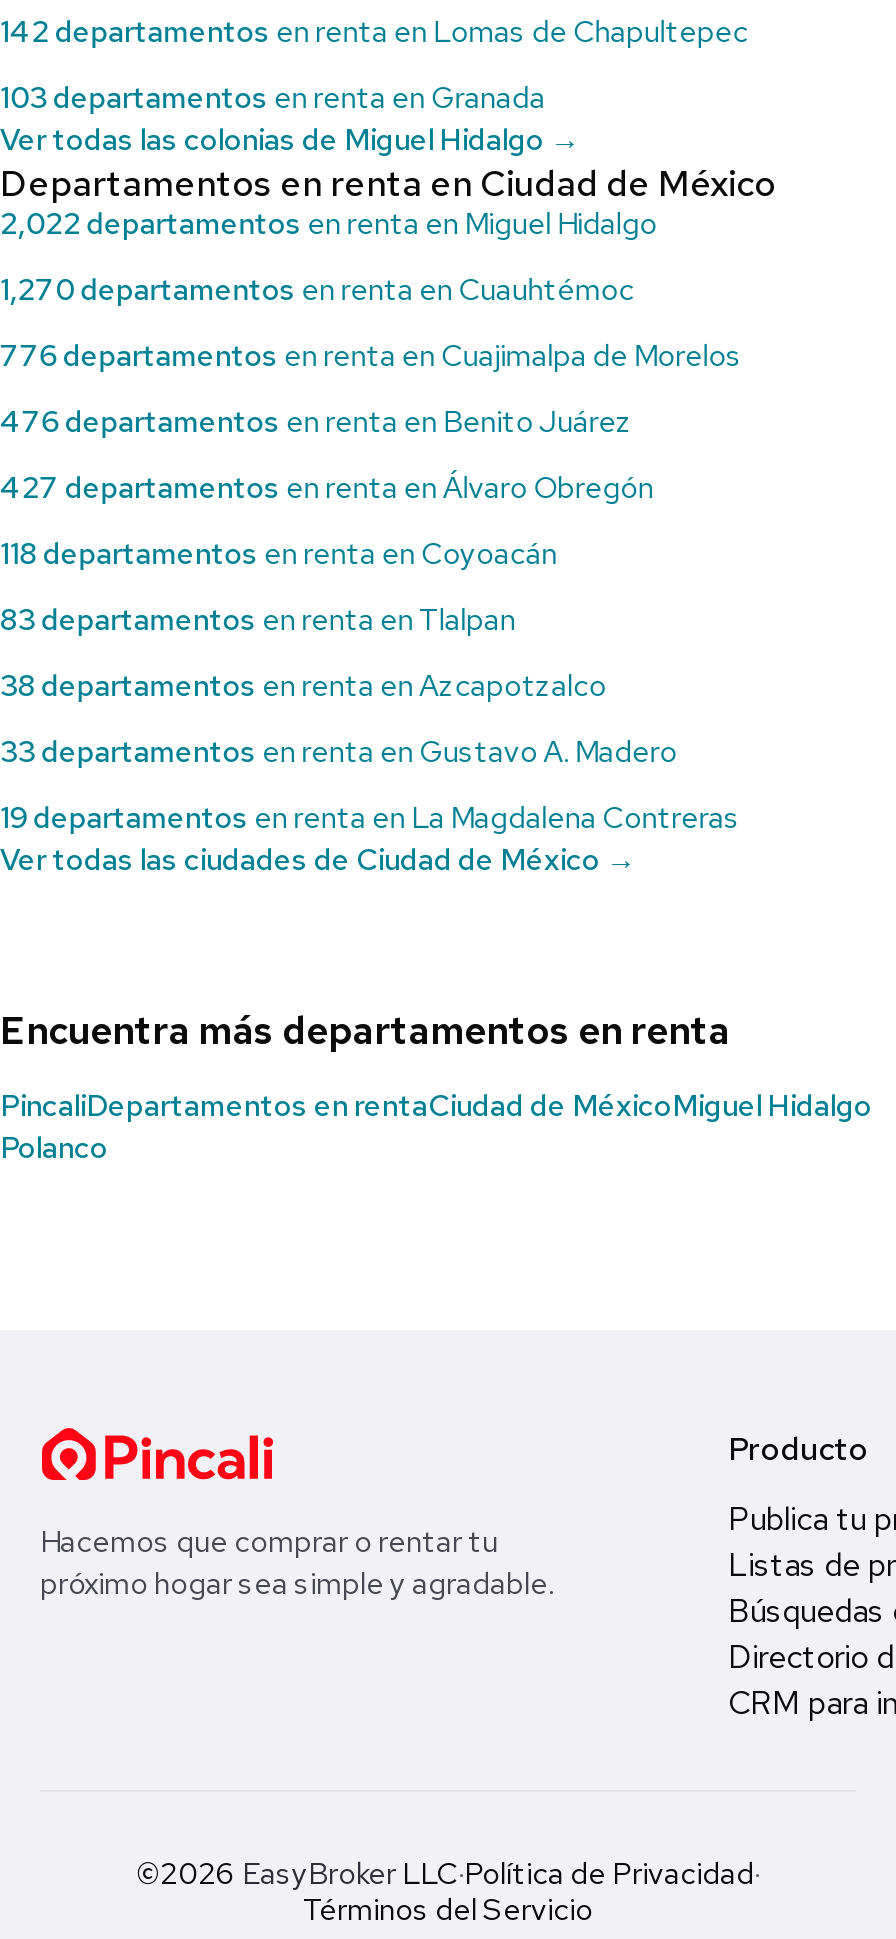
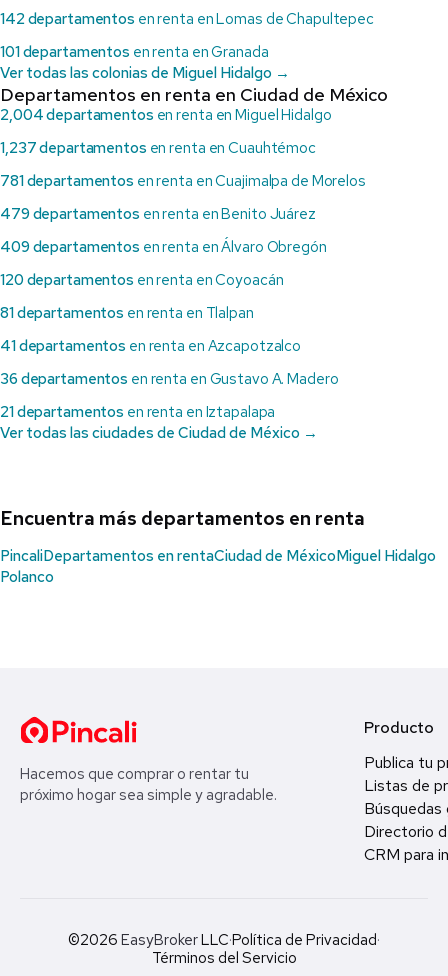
[0,78,545,118] 103 departamentos en renta en Granada -> [0,42,269,62] 101 departamentos en renta en Granada
[0,204,657,244] 2,022 departamentos en renta en Miguel Hidalgo -> [0,105,331,125] 2,004 departamentos en renta en Miguel Hidalgo
[0,270,634,310] 1,270 departamentos en renta en Cuauhtémoc -> [0,138,316,158] 1,237 departamentos en renta en Cuauhtémoc
[0,336,742,376] 776 departamentos en renta en Cuajimalpa de Morelos -> [0,171,366,191] 781 departamentos en renta en Cuajimalpa de Morelos
[0,402,632,442] 476 departamentos en renta en Benito Juárez -> [0,204,316,224] 479 departamentos en renta en Benito Juárez
[0,468,653,508] 427 departamentos en renta en Álvaro Obregón -> [0,237,327,257] 409 departamentos en renta en Álvaro Obregón
[0,534,557,574] 118 departamentos en renta en Coyoacán -> [0,270,283,290] 120 departamentos en renta en Coyoacán
[0,600,515,640] 83 departamentos en renta en Tlalpan -> [0,303,254,323] 81 departamentos en renta en Tlalpan
[0,666,606,706] 38 departamentos en renta en Azcapotzalco -> [0,336,301,356] 41 departamentos en renta en Azcapotzalco
[0,732,677,772] 33 departamentos en renta en Gustavo A. Madero -> [0,369,338,389] 36 departamentos en renta en Gustavo A. Madero
[0,798,740,838] 19 departamentos en renta en La Magdalena Contreras -> [0,402,275,422] 21 departamentos en renta en Iztapalapa

